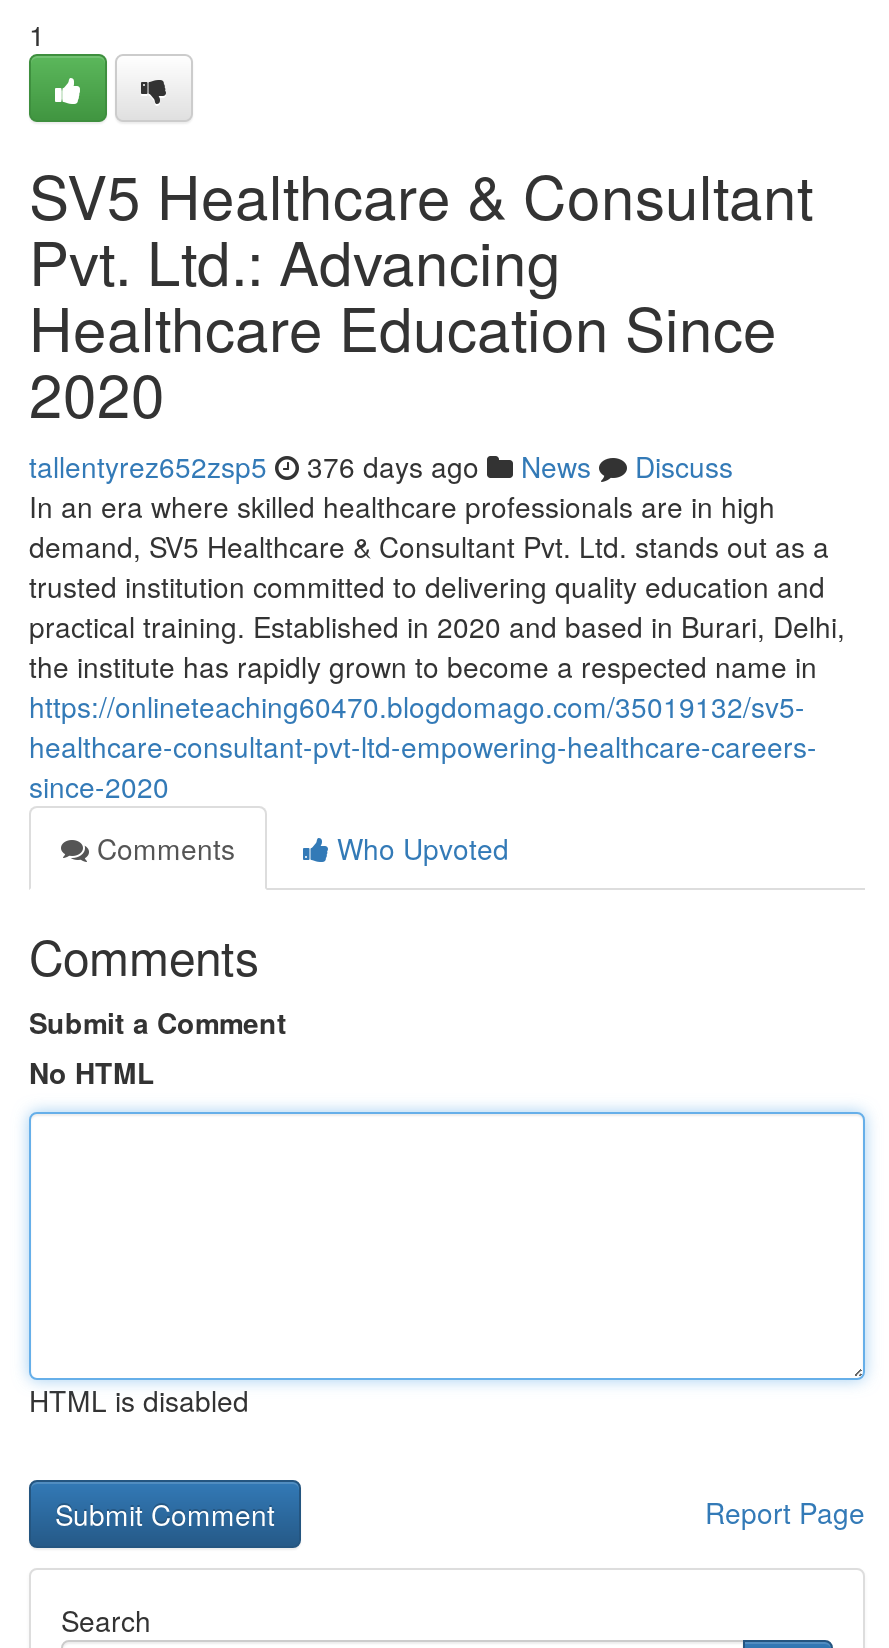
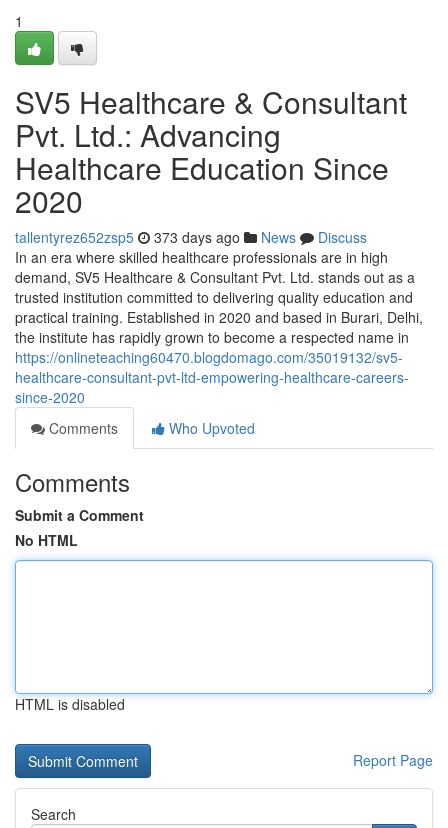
[29,446,733,486] tallentyrez652zsp5 376 days ago News Discuss -> [15,227,367,247] tallentyrez652zsp5 373 days ago News Discuss

